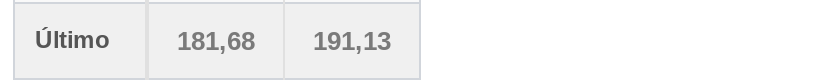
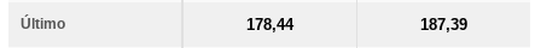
[177,26,391,56] 181,68 | 191,13 -> [246,16,467,34] 178,44 | 187,39

